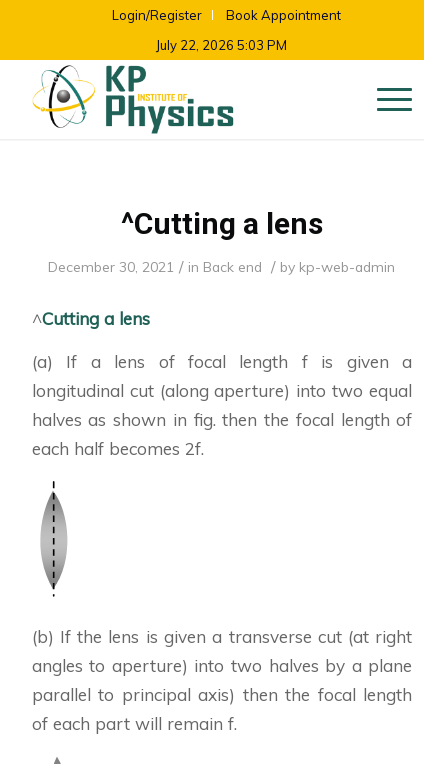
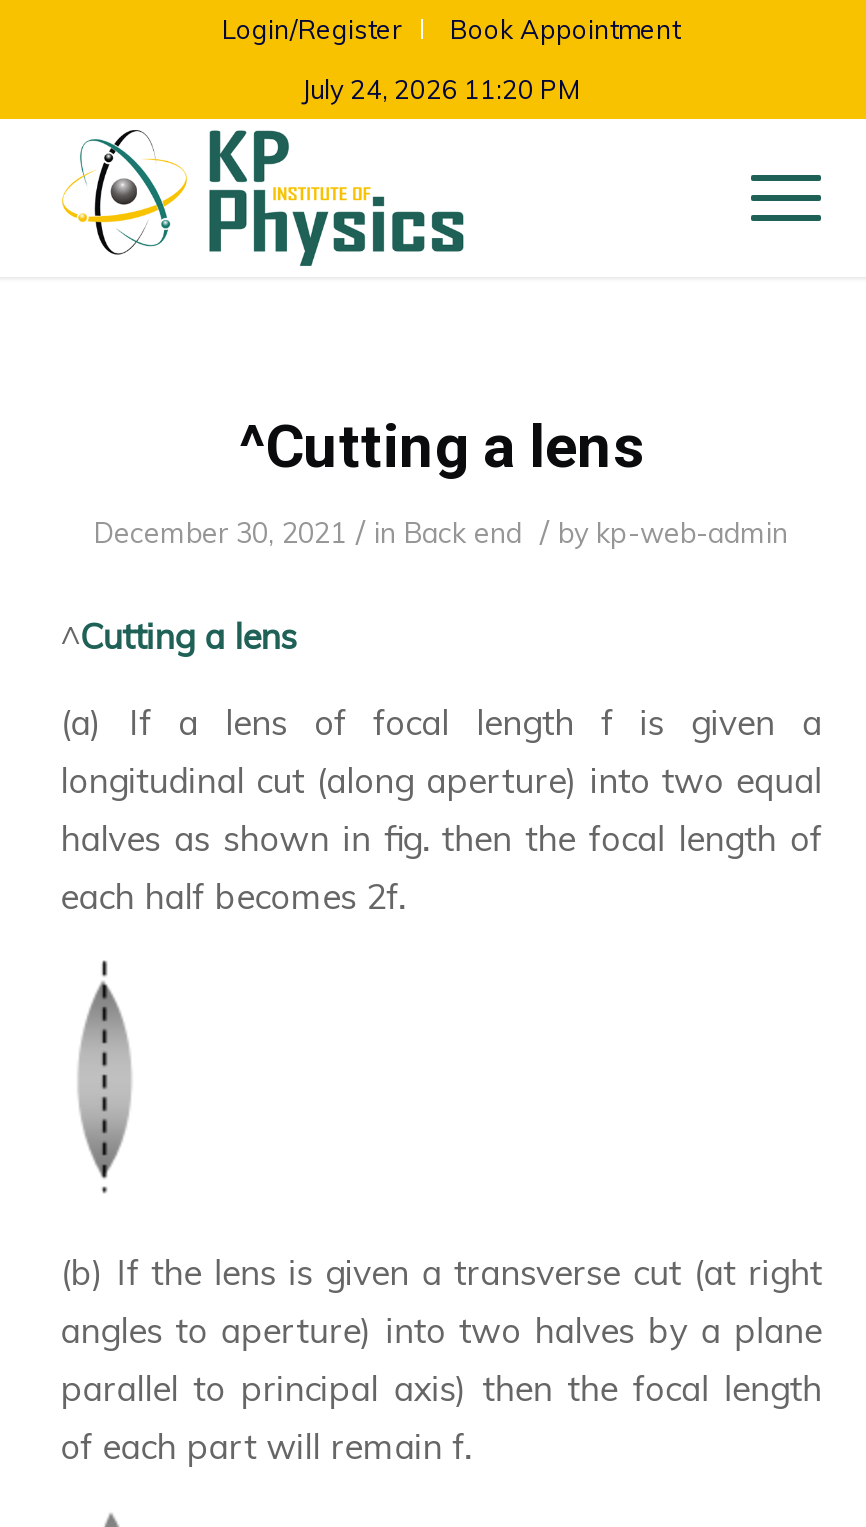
[156,37,287,53] July 22, 2026 5:03 PM -> [302,73,580,105] July 24, 2026 11:20 PM

